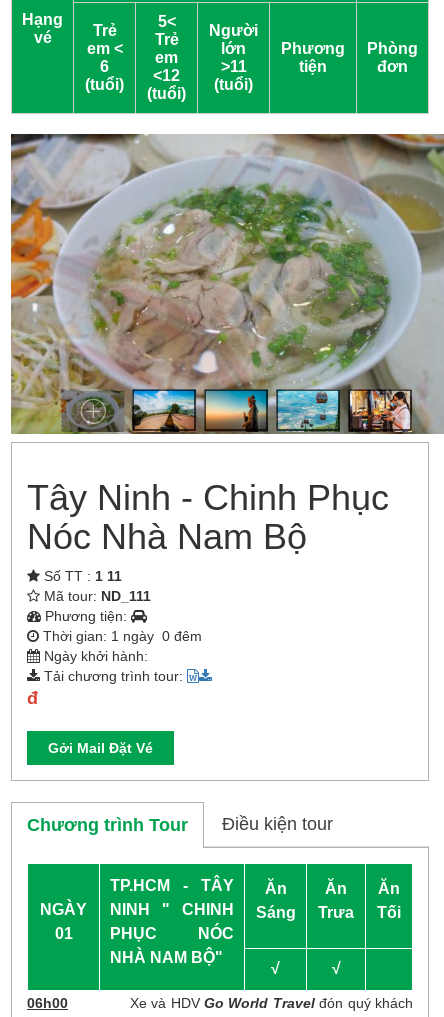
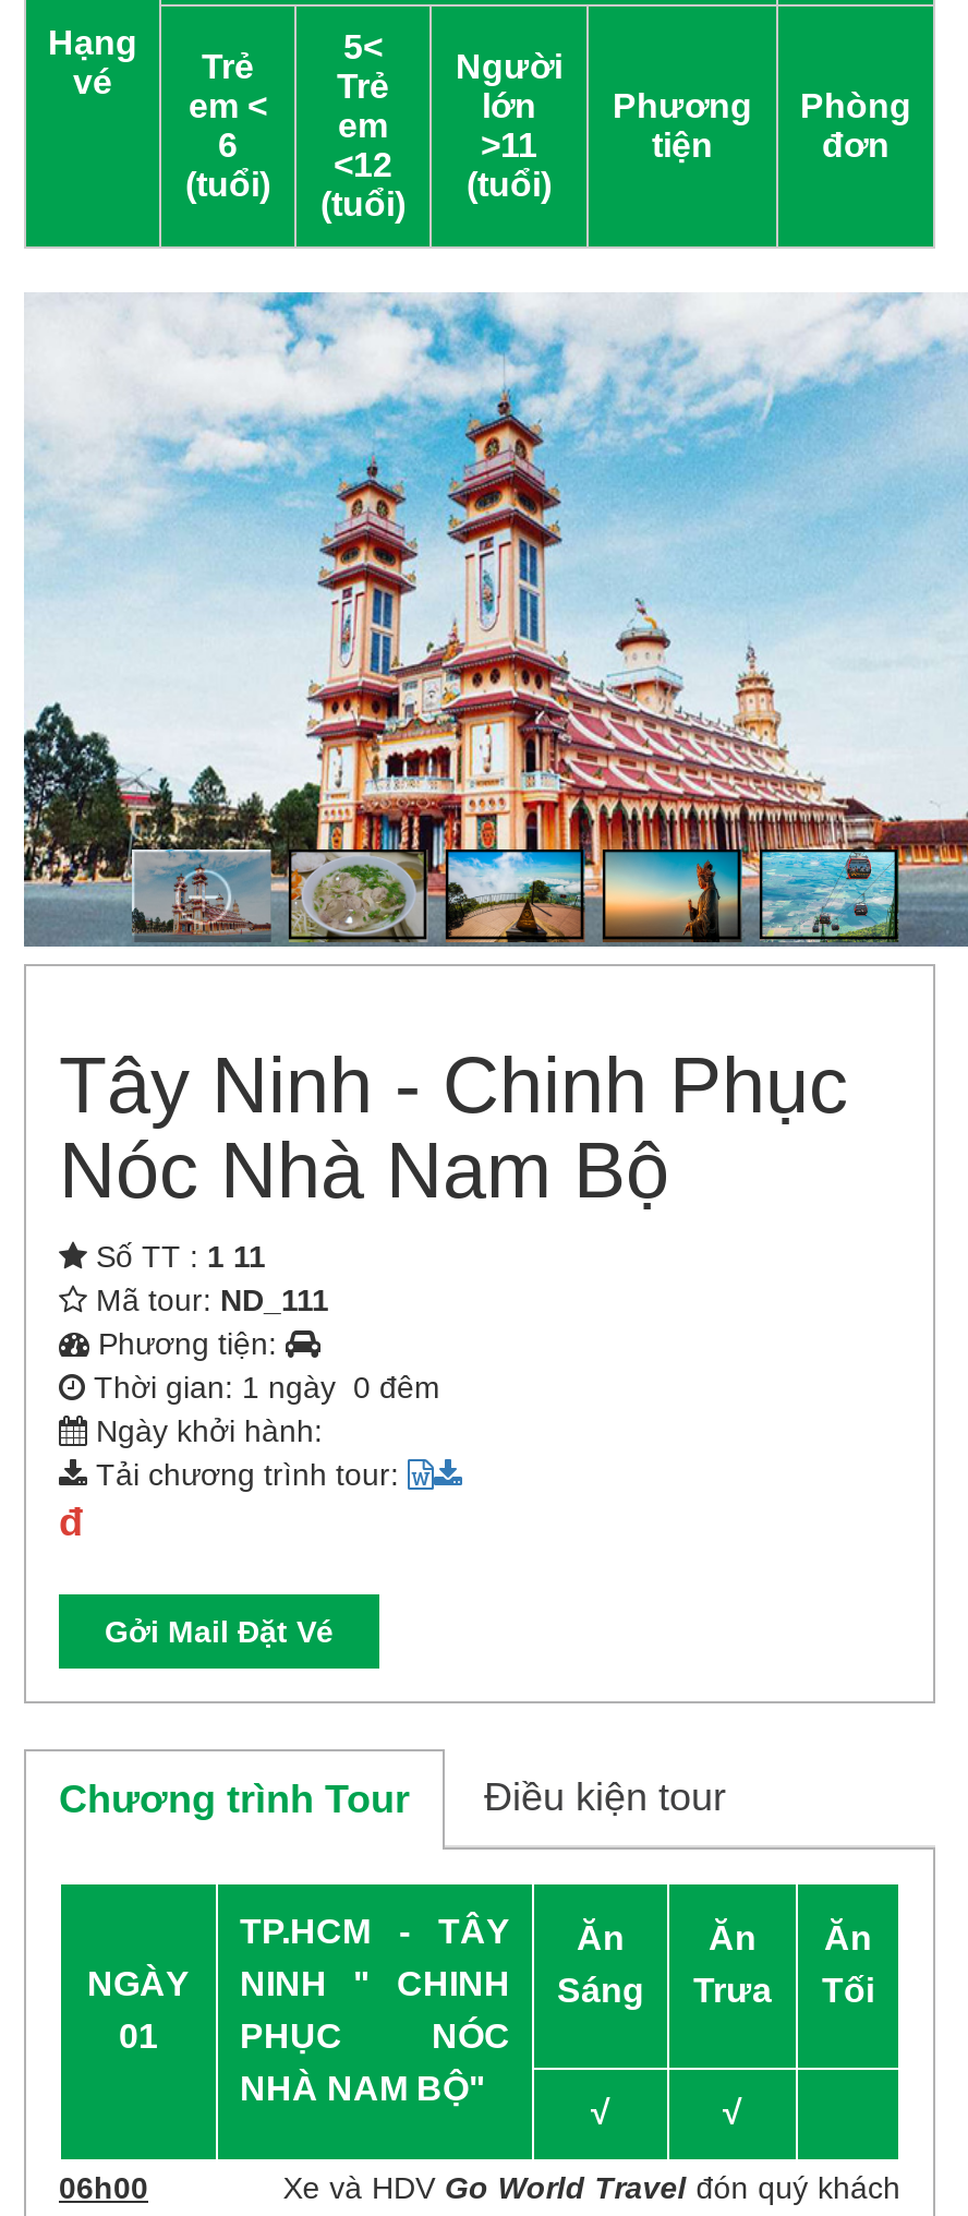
[10,133,441,435] [image] -> [22,290,961,947] [image]

